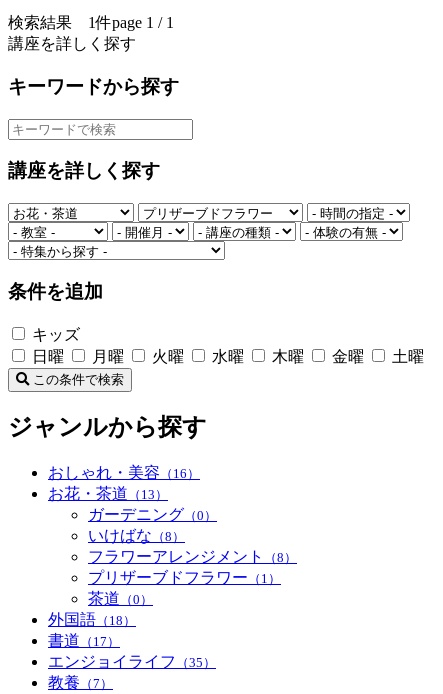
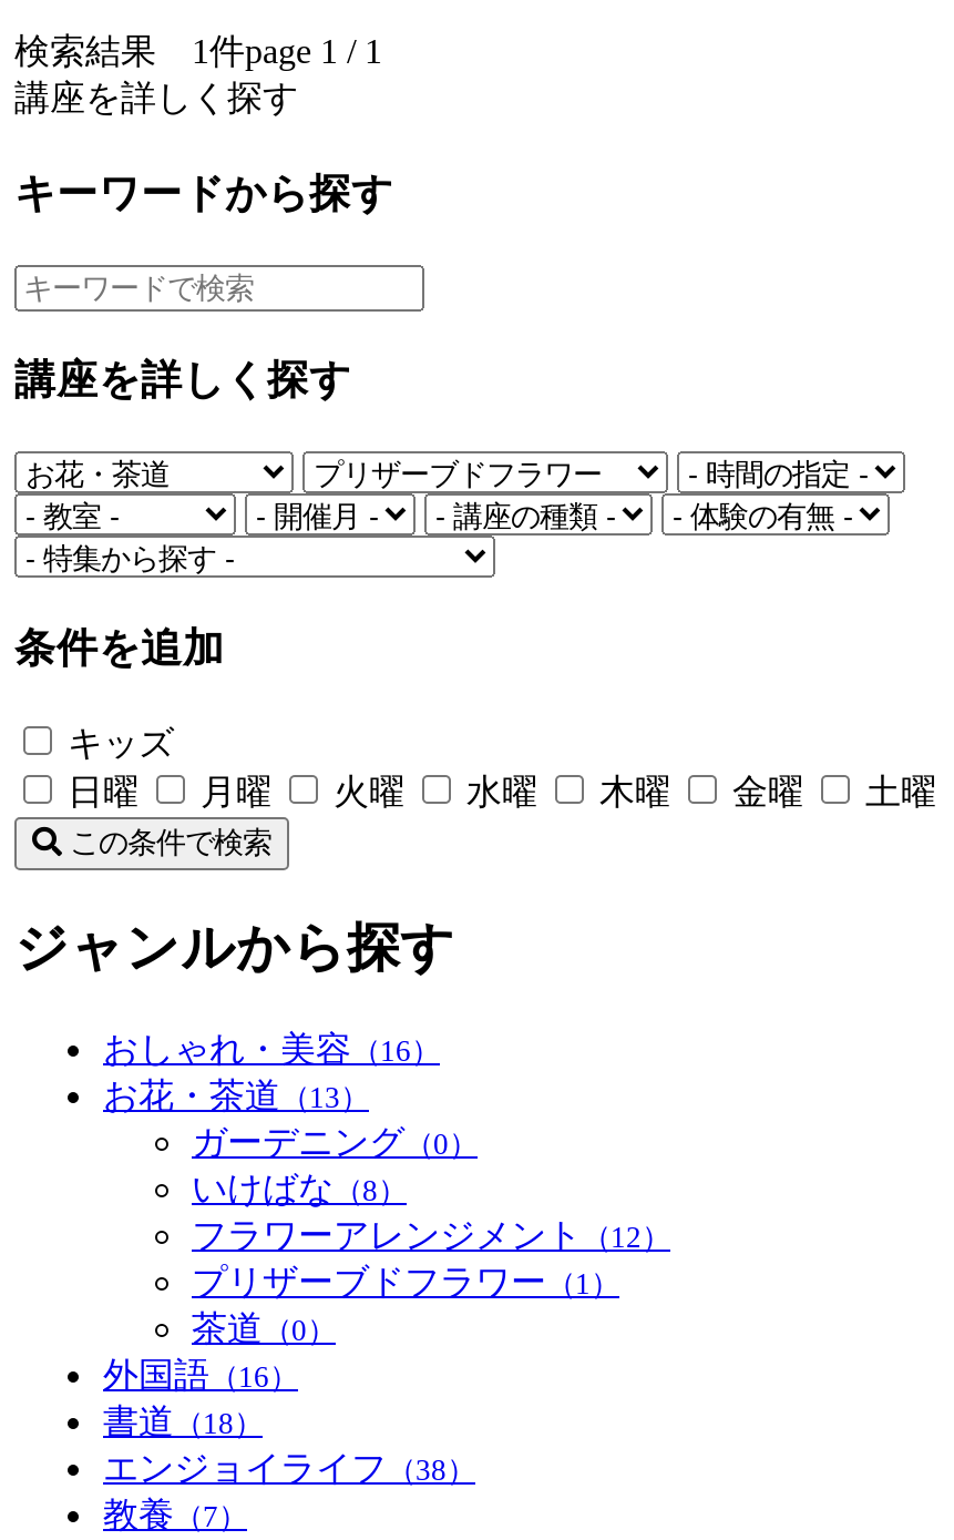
[88,548,297,565] フラワーアレンジメント（8） -> [192,1217,670,1255] フラワーアレンジメント（12）
[48,611,136,628] 外国語（18） -> [103,1357,298,1395] 外国語（16）
[48,632,120,649] 書道（17） -> [103,1403,263,1441] 書道（18）
[48,653,216,670] エンジョイライフ（35） -> [103,1450,475,1488] エンジョイライフ（38）

